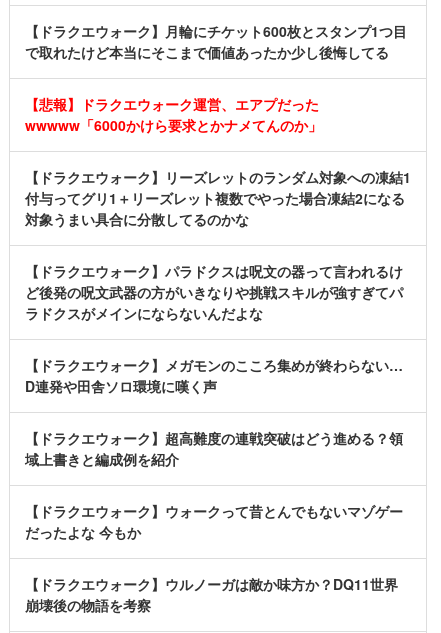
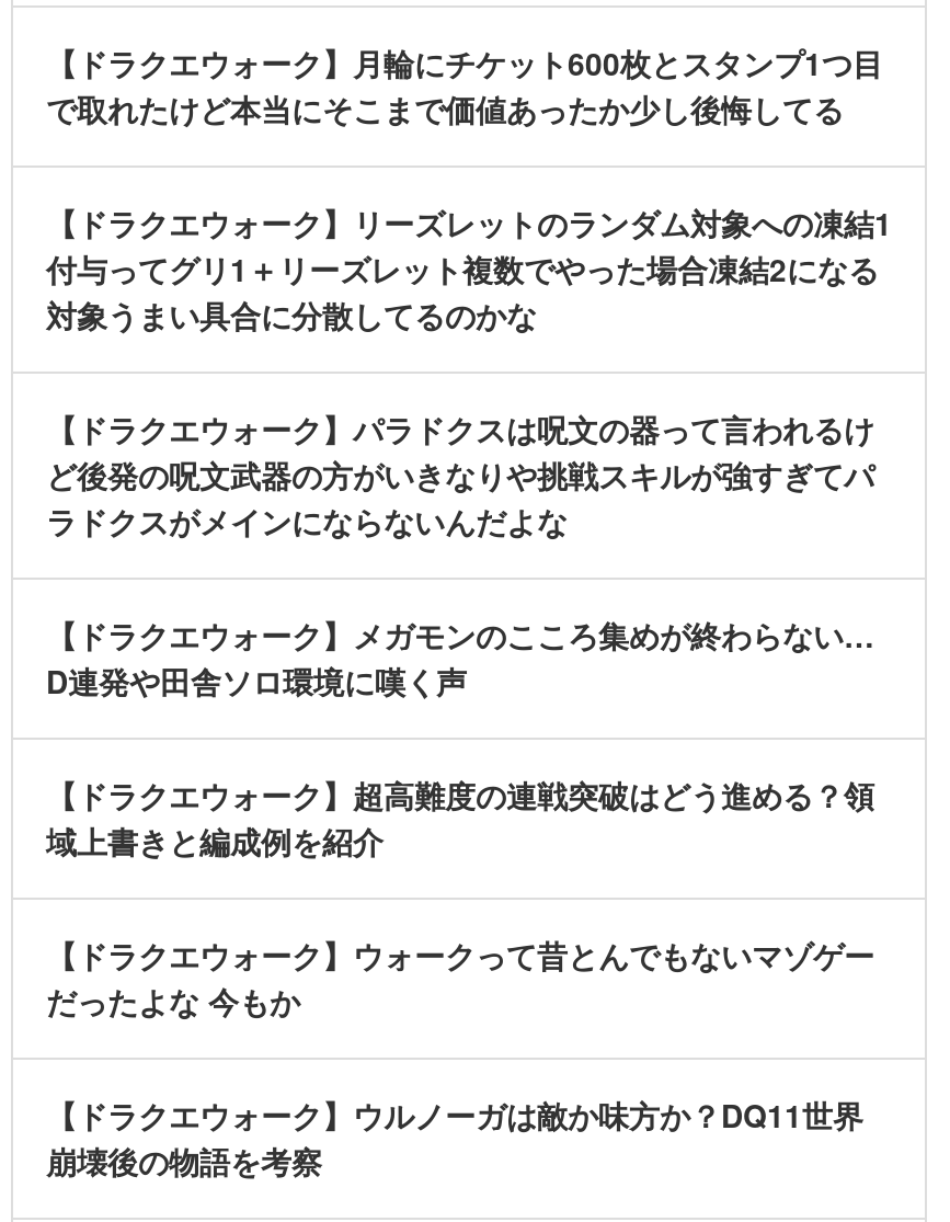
[25,94,322,135] 【悲報】ドラクエウォーク運営、エアプだった | wwwww「6000かけら要求とかナメてんのか」 -> none

